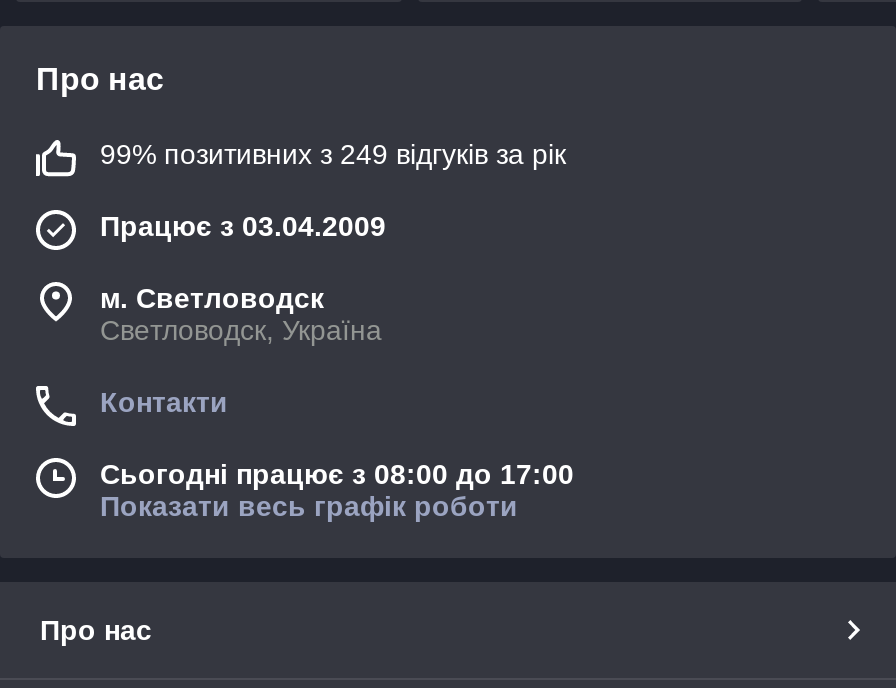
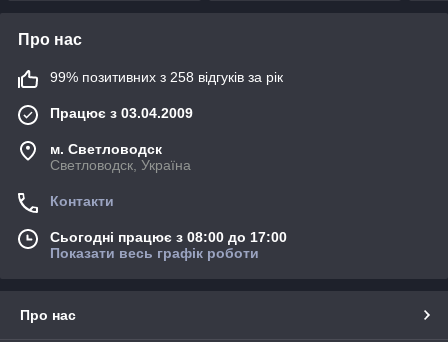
[100,139,566,171] 99% позитивних з 249 відгуків за рік -> [50,69,283,85] 99% позитивних з 258 відгуків за рік

